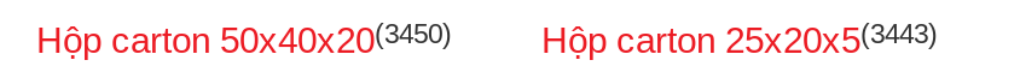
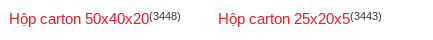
[36,20,452,61] Hộp carton 50x40x20(3450) -> [9,10,181,27] Hộp carton 50x40x20(3448)

